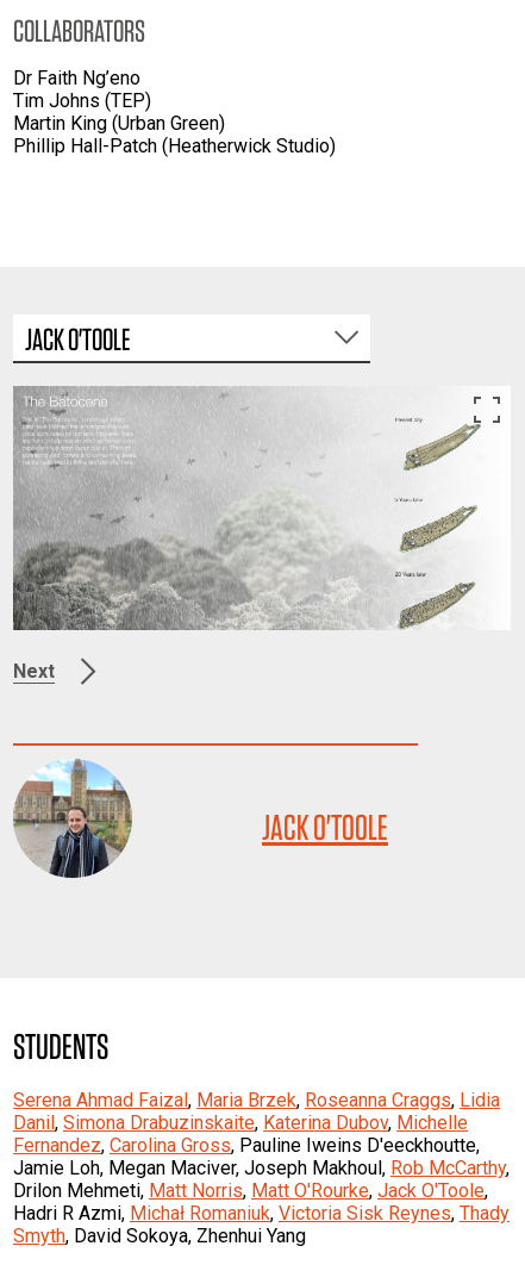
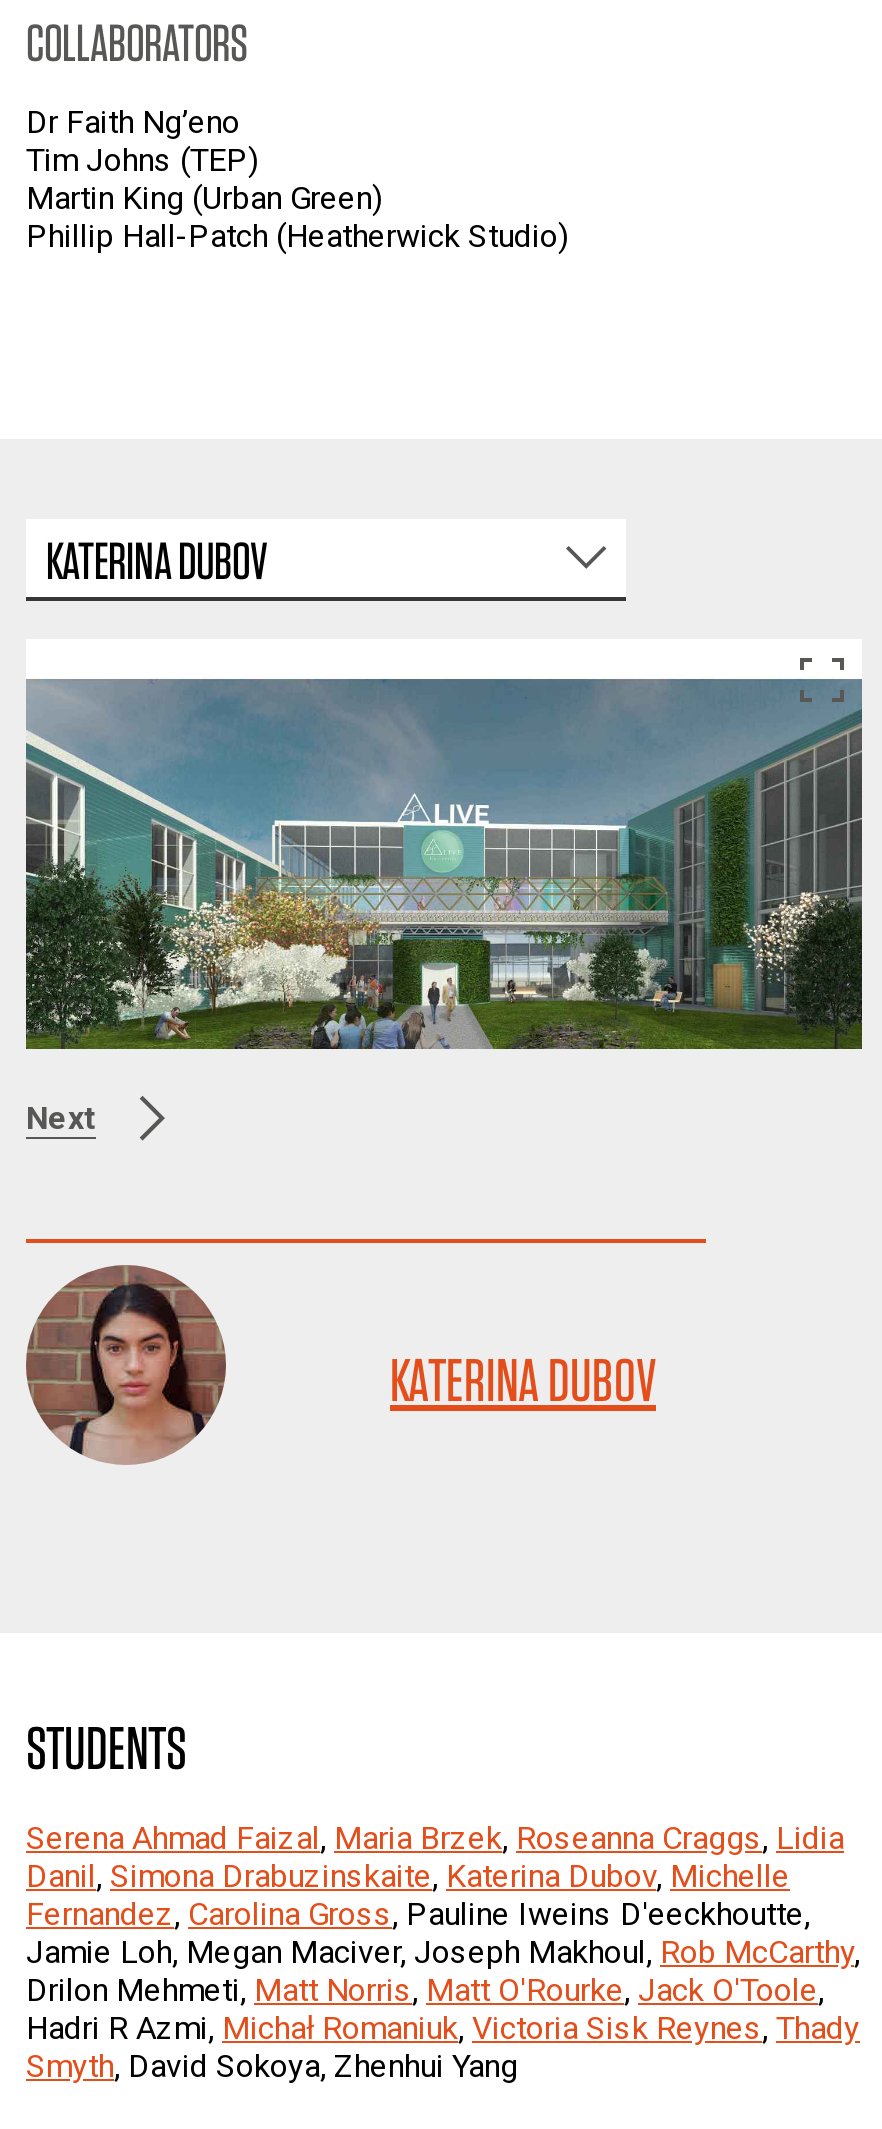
[25,320,130,357] JACK O'TOOLE -> [46,529,268,591] KATERINA DUBOV
[12,385,511,631] [image] -> [26,639,864,1051] [image]
[13,759,133,879] [image] -> [26,1263,224,1463] [image]
[262,805,388,848] JACK O'TOOLE -> [390,1343,656,1415] KATERINA DUBOV

